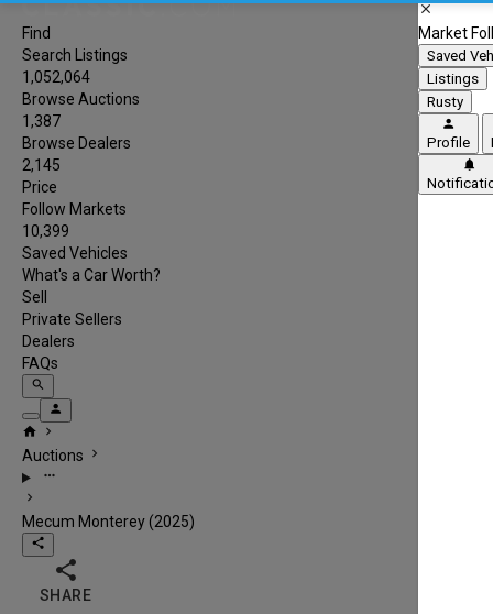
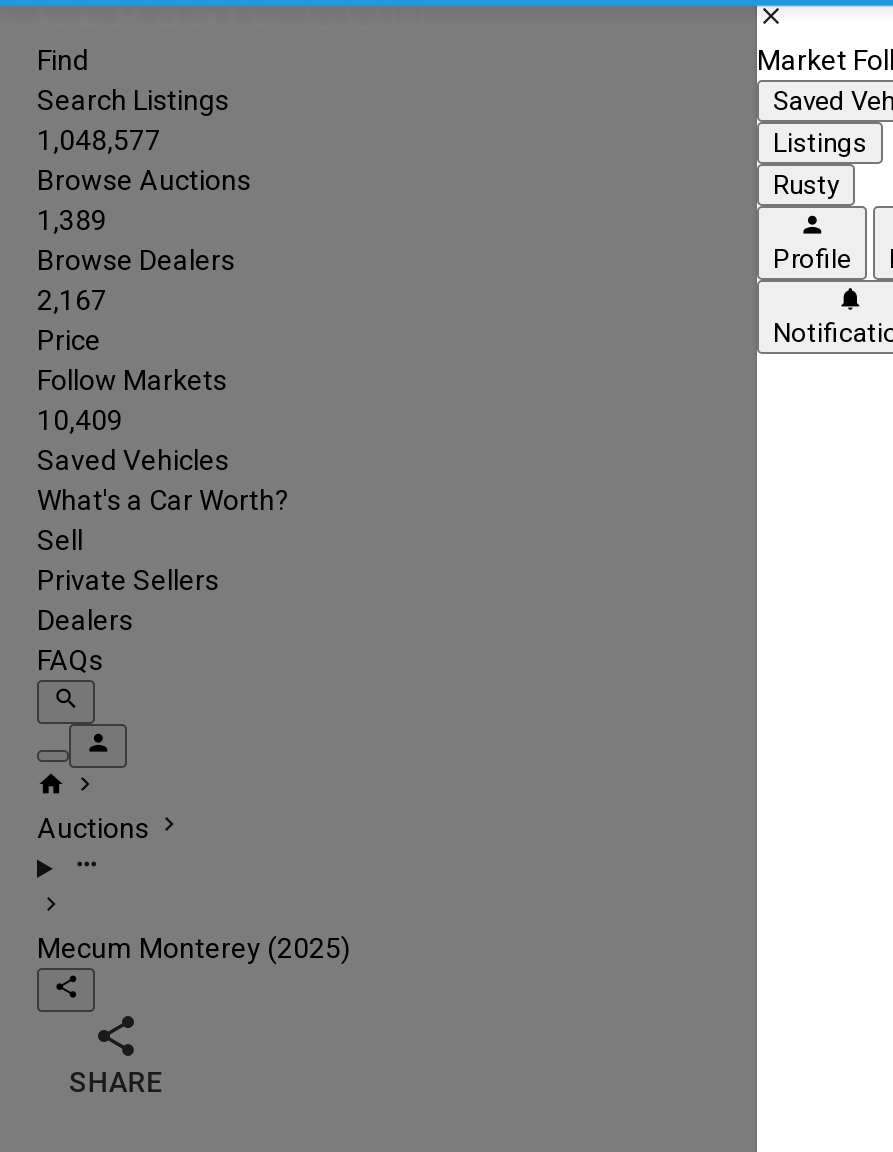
[22,68,90,86] 1,052,064 -> [37,124,161,156] 1,048,577
[22,112,61,130] 1,387 -> [37,204,107,236] 1,389
[22,156,61,174] 2,145 -> [37,284,107,316] 2,167
[22,222,69,240] 10,399 -> [37,404,123,436] 10,409

